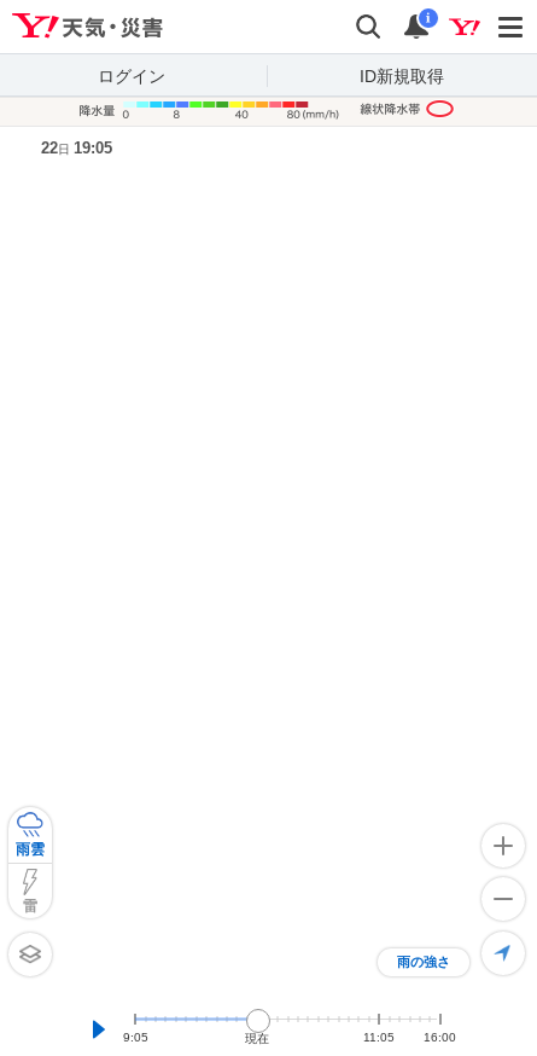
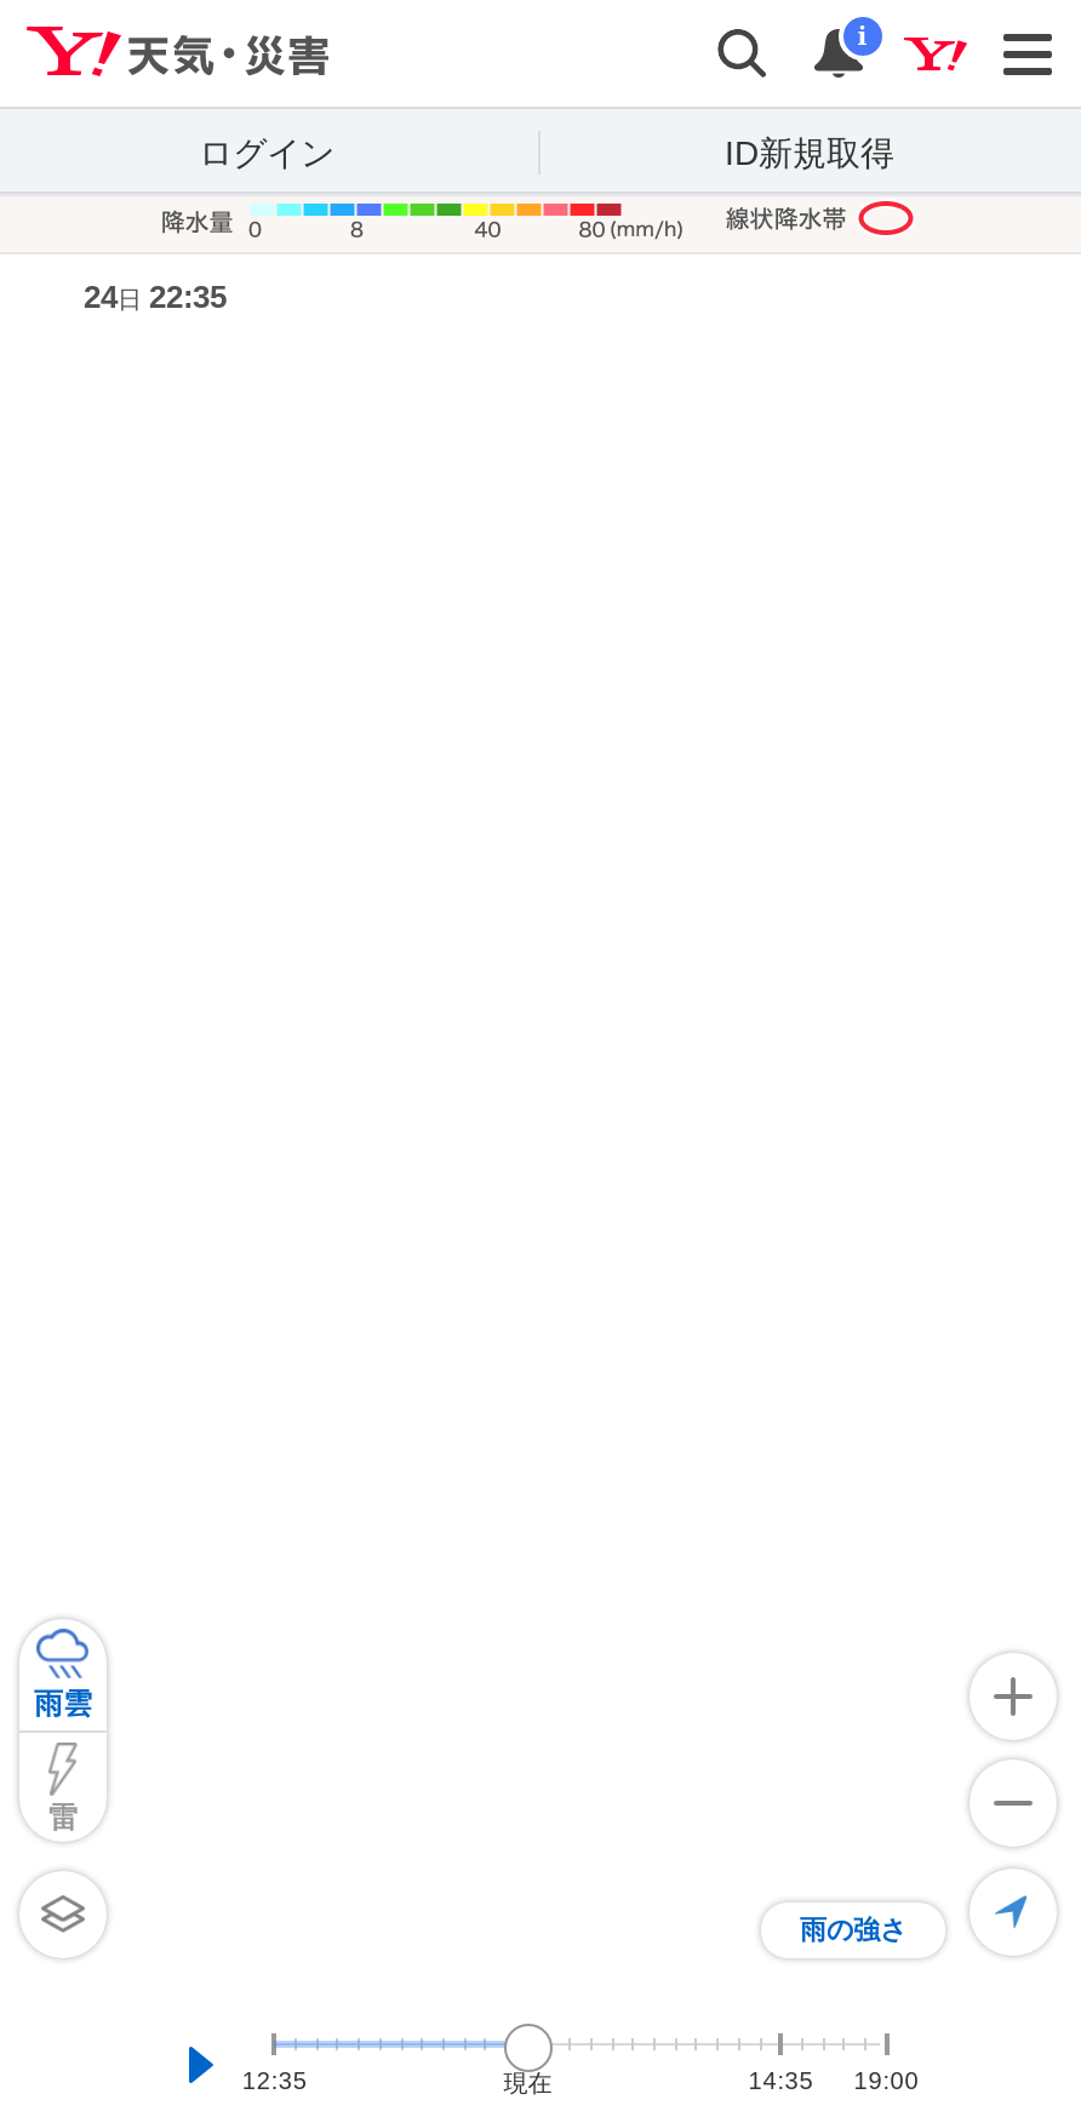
[40,139,112,157] 22日 19:05 -> [84,279,227,315] 24日 22:35
[123,1031,148,1044] 9:05 -> [242,2067,307,2094] 12:35
[364,1031,395,1044] 11:05 -> [748,2067,814,2094] 14:35
[424,1031,457,1044] 16:00 -> [854,2067,919,2094] 19:00

